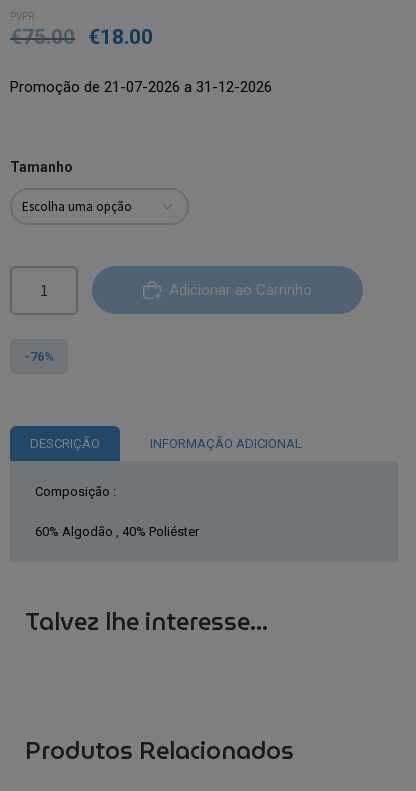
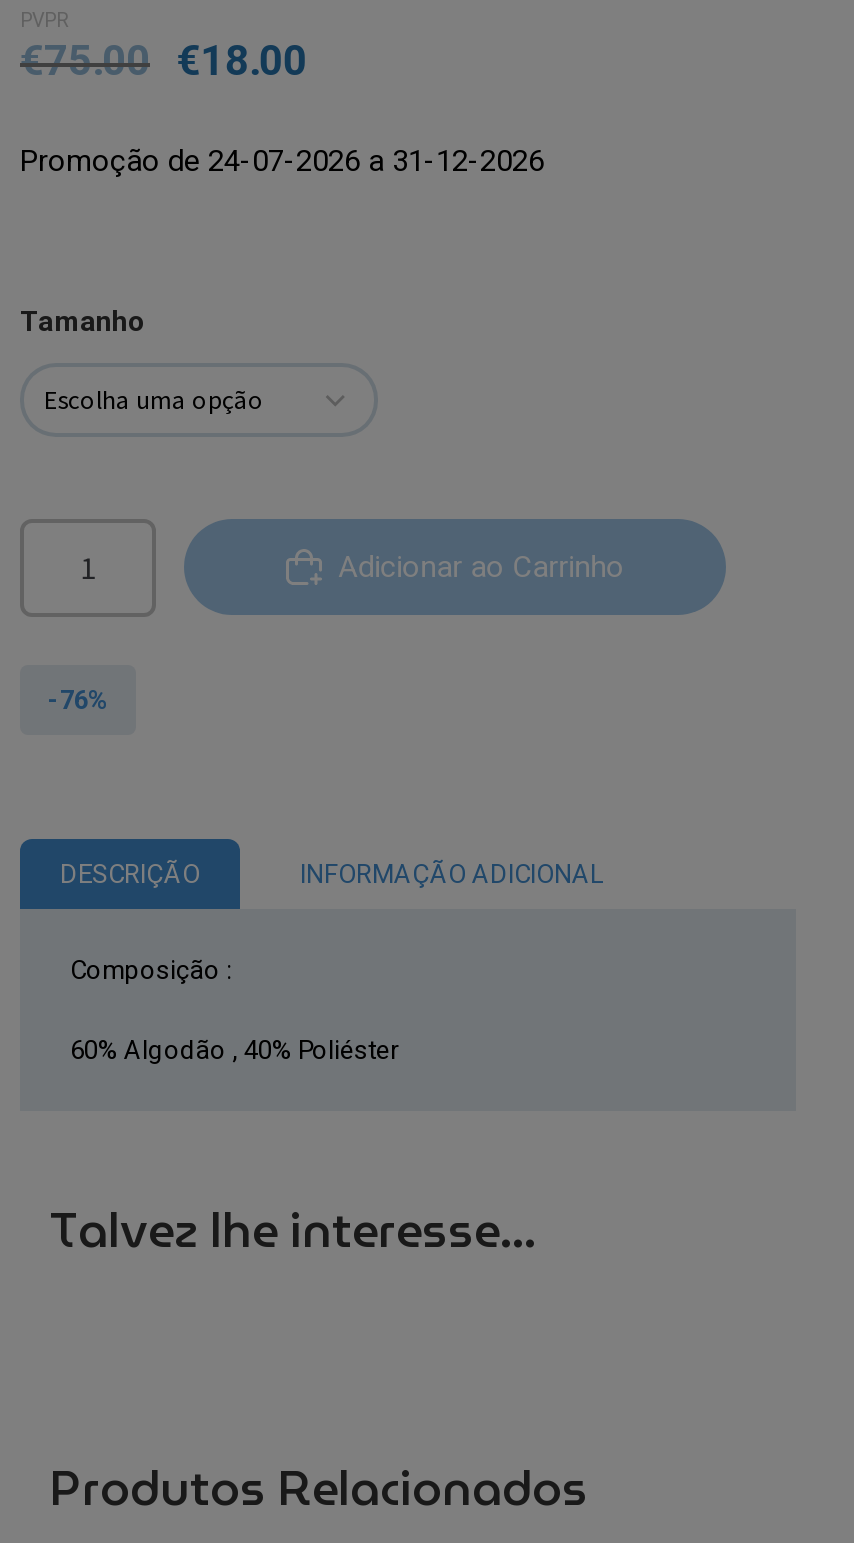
[10,78,272,96] Promoção de 21-07-2026 a 31-12-2026 -> [20,144,544,180] Promoção de 24-07-2026 a 31-12-2026

